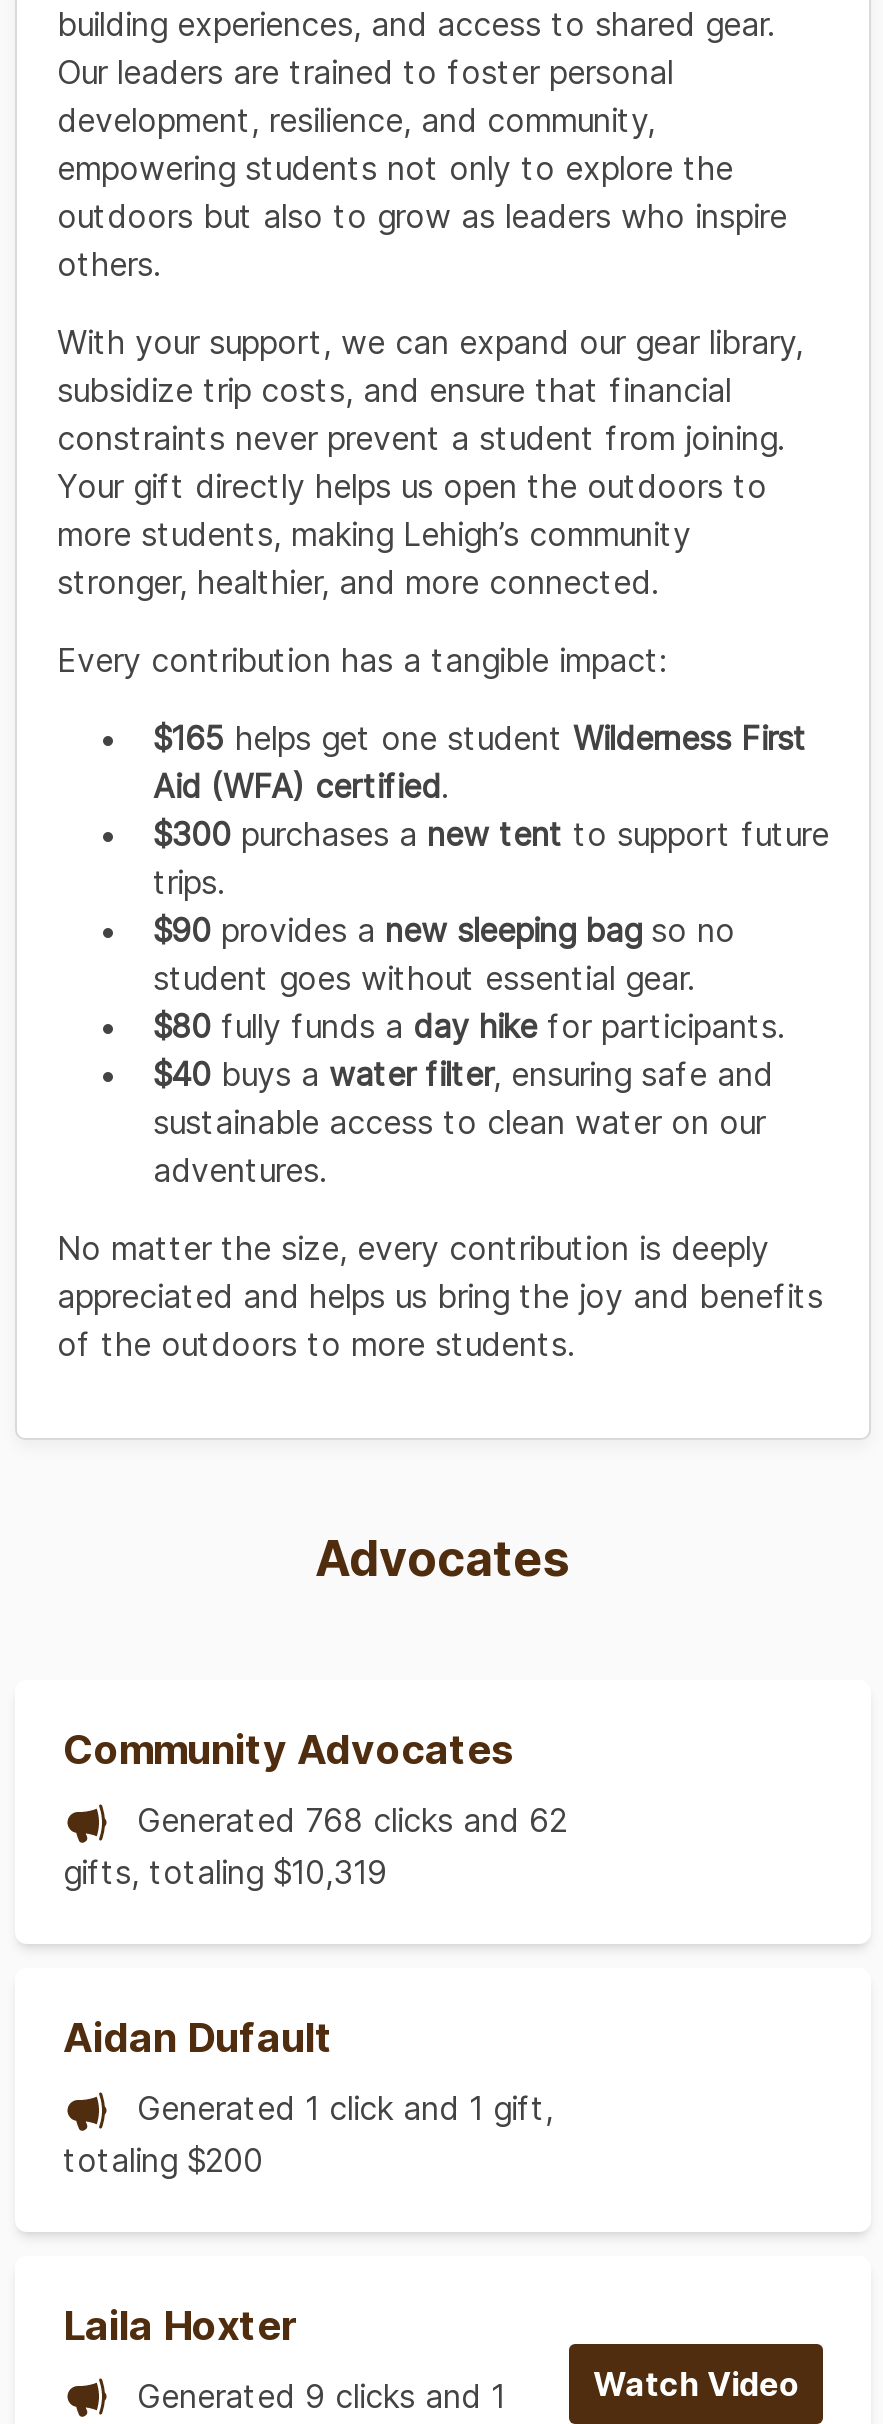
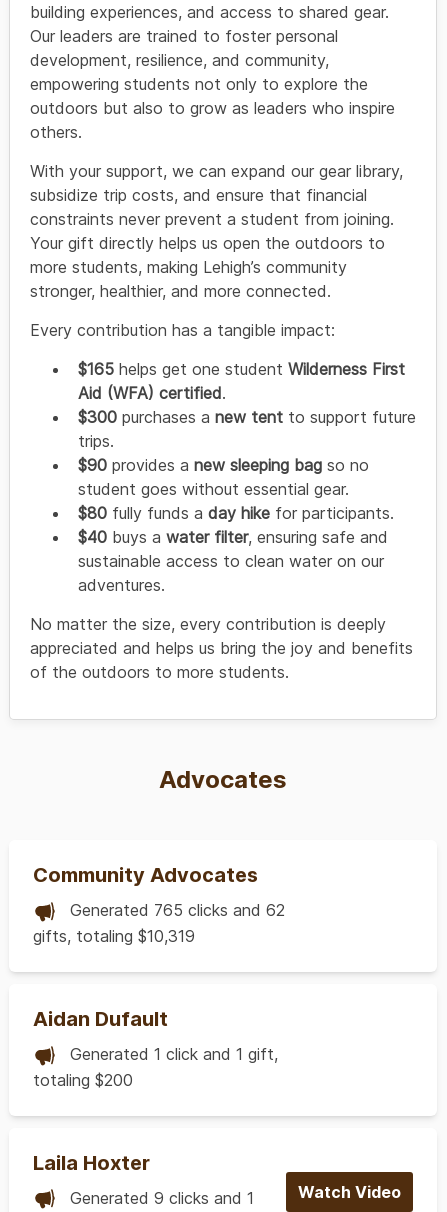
[127,1801,567,1841] Generated 768 clicks and 62 -> [65,900,285,920] Generated 765 clicks and 62

